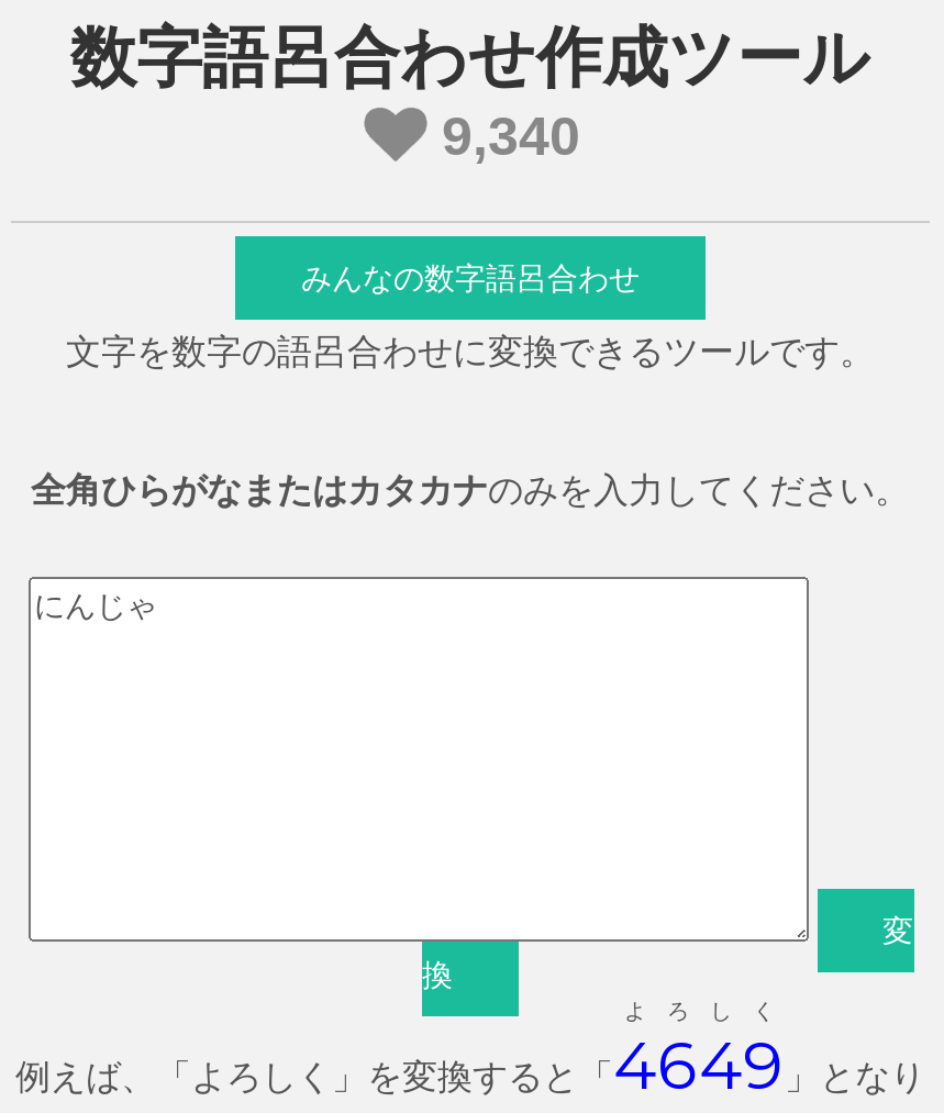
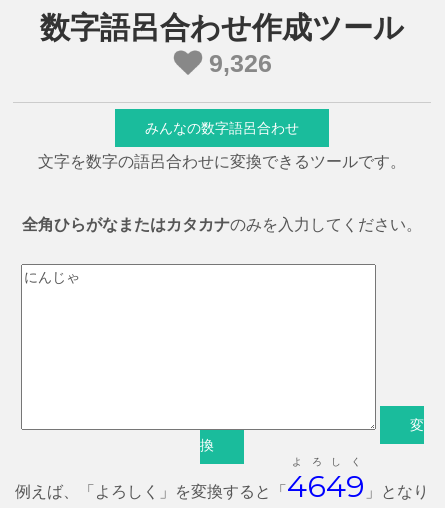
[442,104,580,166] 9,340 -> [209,49,272,77] 9,326

